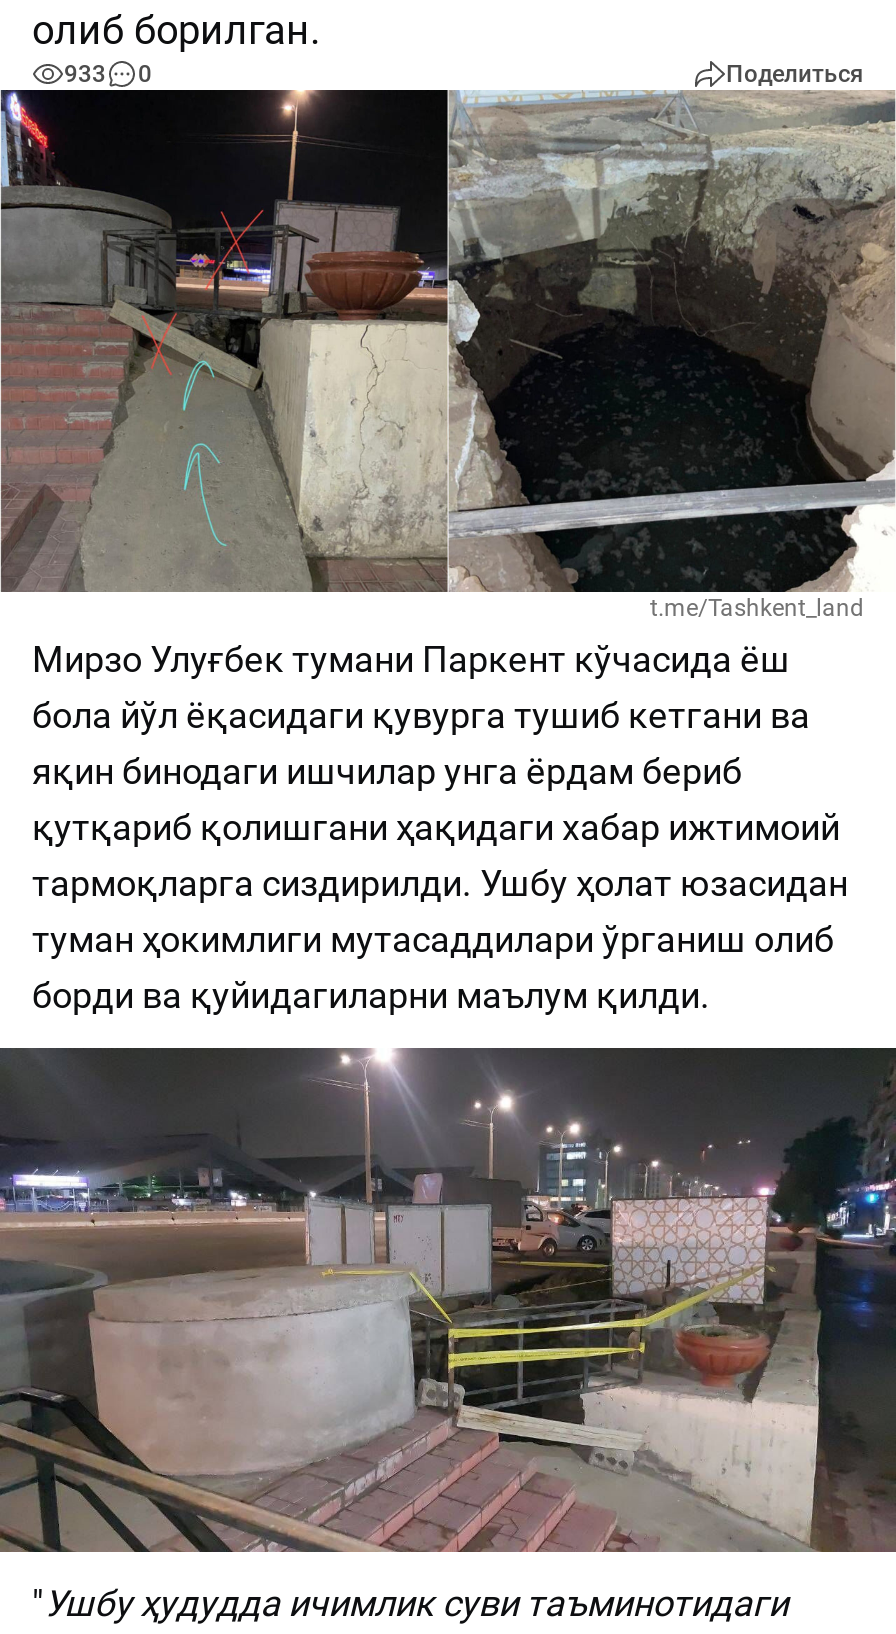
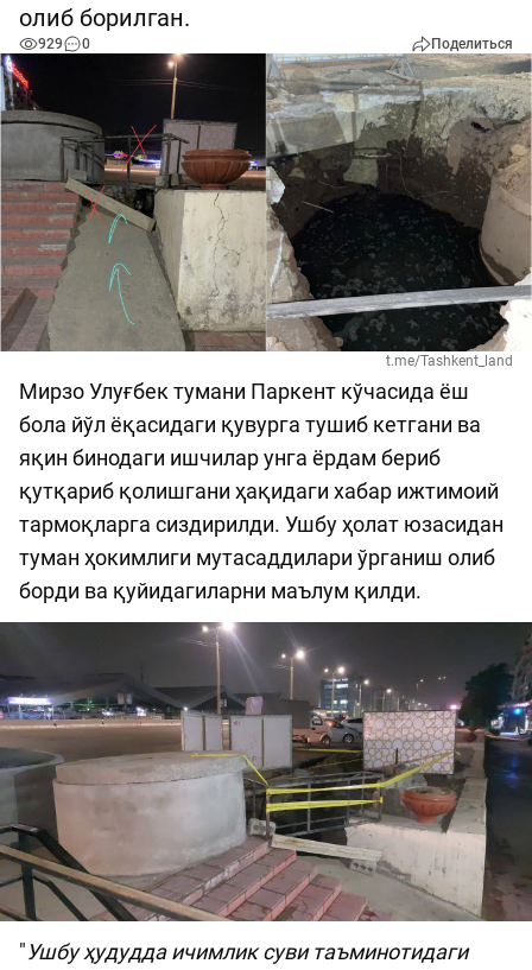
[64,60,152,88] 933 0 -> [38,36,90,52] 929 0

